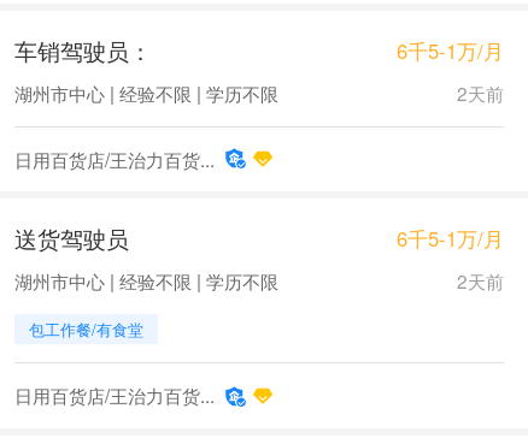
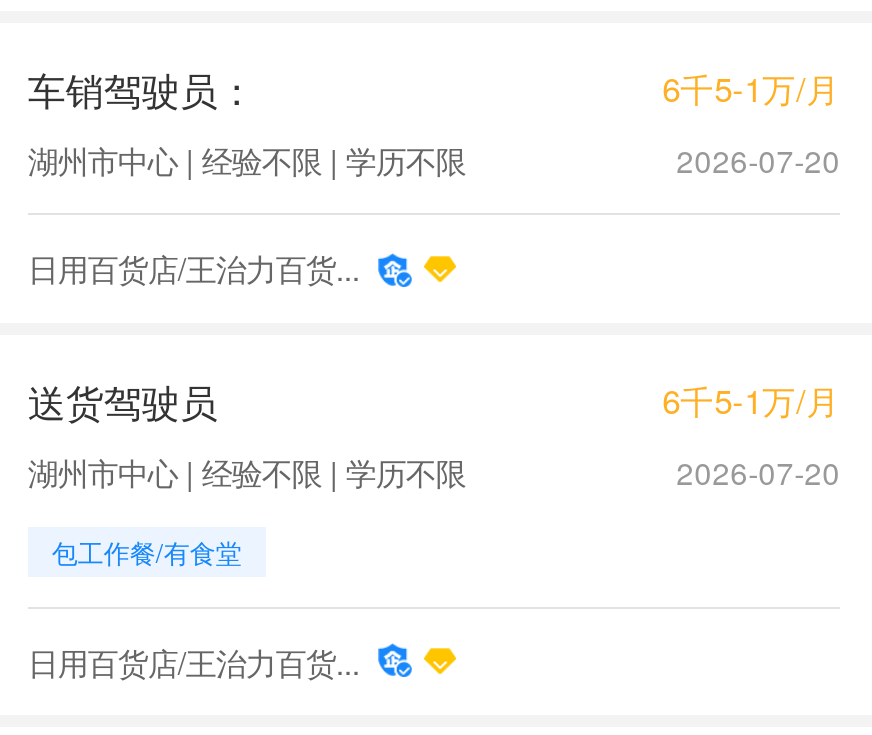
[457,79,504,106] 2天前 -> [676,136,840,180] 2026-07-20
[457,267,504,294] 2天前 -> [676,448,840,492] 2026-07-20

